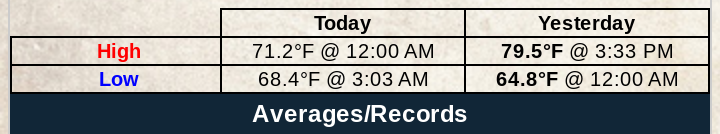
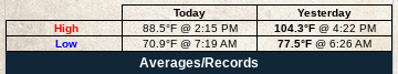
[252,40,673,62] 71.2°F @ 12:00 AM | 79.5°F @ 3:33 PM -> [142,22,375,34] 88.5°F @ 2:15 PM | 104.3°F @ 4:22 PM
[258,68,428,90] 68.4°F @ 3:03 AM -> [143,38,237,50] 70.9°F @ 7:19 AM
[496,68,678,90] 64.8°F @ 12:00 AM -> [277,38,371,50] 77.5°F @ 6:26 AM

